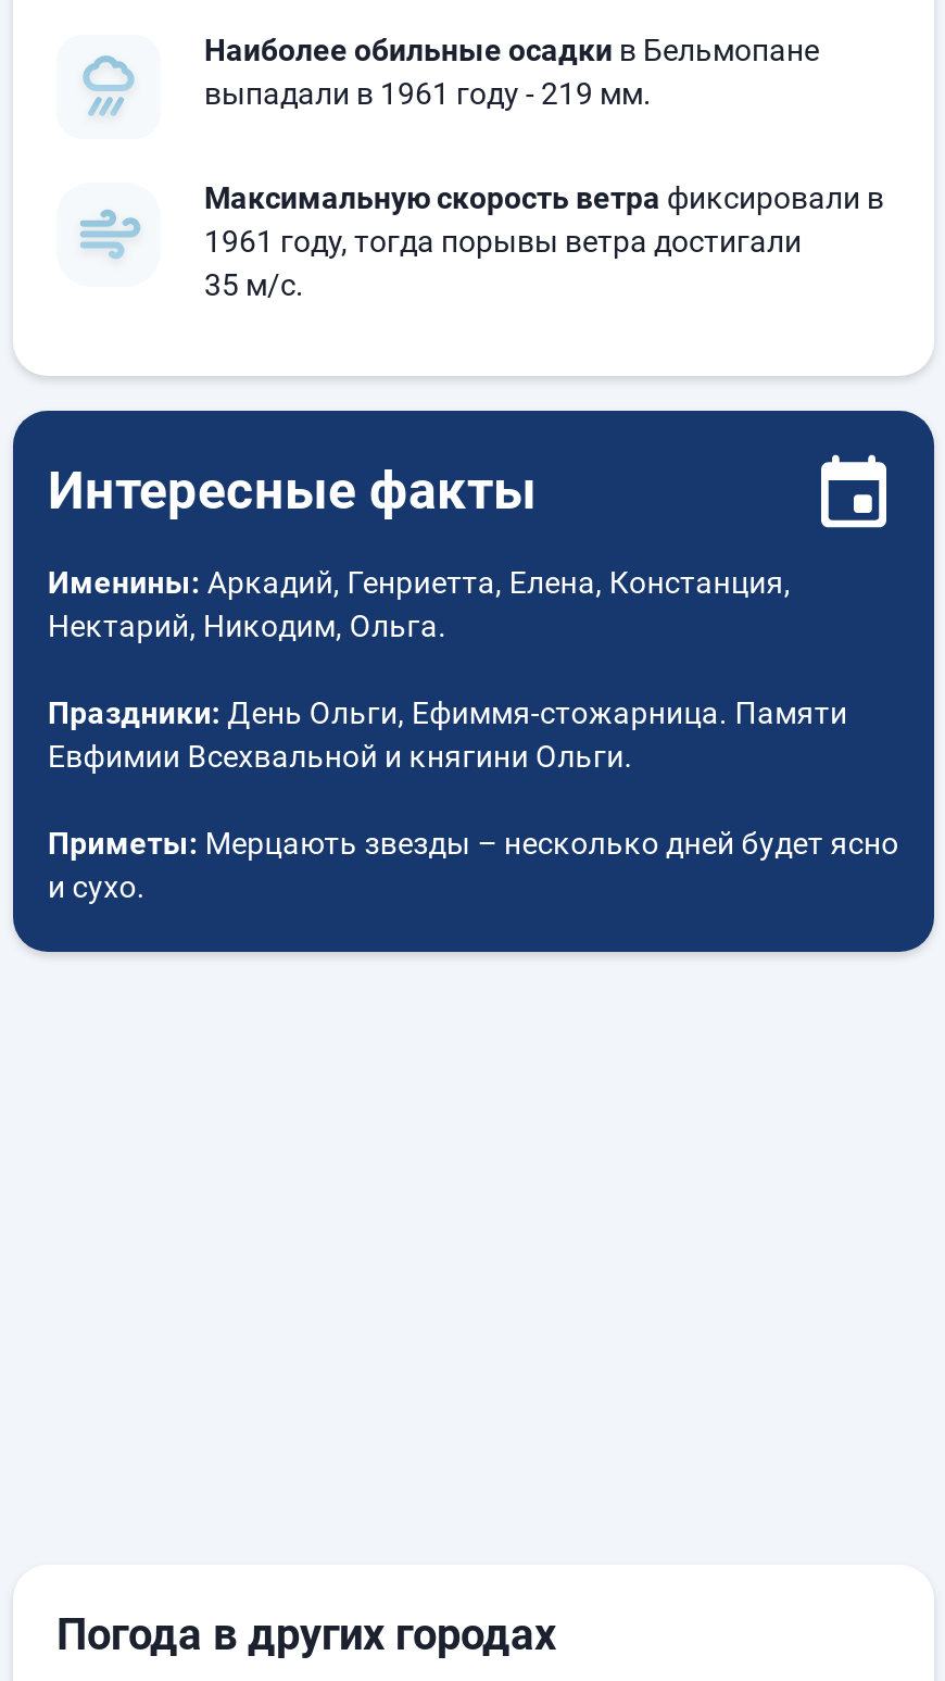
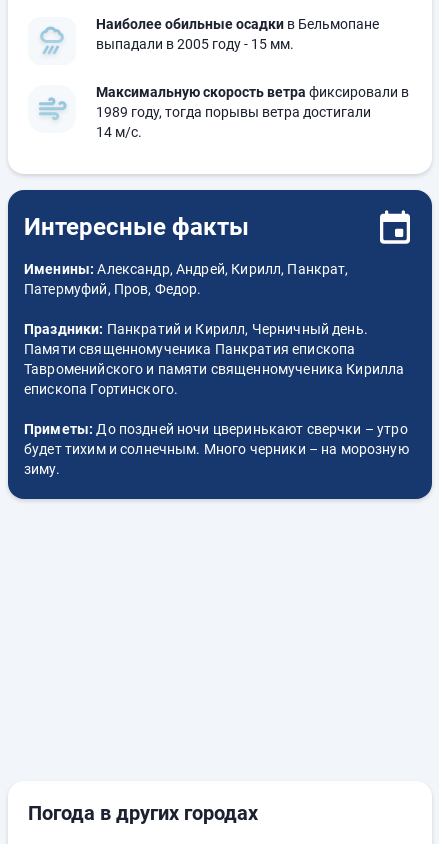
[204,76,652,111] выпадали в 1961 году - 219 мм. -> [96,36,294,52] выпадали в 2005 году - 15 мм.
[204,224,802,259] 1961 году, тогда порывы ветра достигали -> [96,104,371,120] 1989 году, тогда порывы ветра достигали
[204,267,304,302] 35 м/с. -> [96,124,142,140] 14 м/с.
[48,565,791,643] Именины: Аркадий, Генриетта, Елена, Констанция, | Нектарий, Никодим, Ольга. -> [24,261,349,297] Именины: Александр, Андрей, Кирилл, Панкрат, | Патермуфий, Пров, Федор.
[48,695,848,774] Праздники: День Ольги, Ефиммя-стожарница. Памяти | Евфимии Всехвальной и княгини Ольги. -> [24,321,404,397] Праздники: Панкратий и Кирилл, Черничный день. | Памяти священномученика Панкратия епископа | Тавроменийского и памяти священномученика Кирилла | епископа Гортинского.
[48,826,899,904] Приметы: Мерцають звезды – несколько дней будет ясно | и сухо. -> [24,421,409,477] Приметы: До поздней ночи цверинькают сверчки – утро | будет тихим и солнечным. Много черники – на морозную | зиму.

